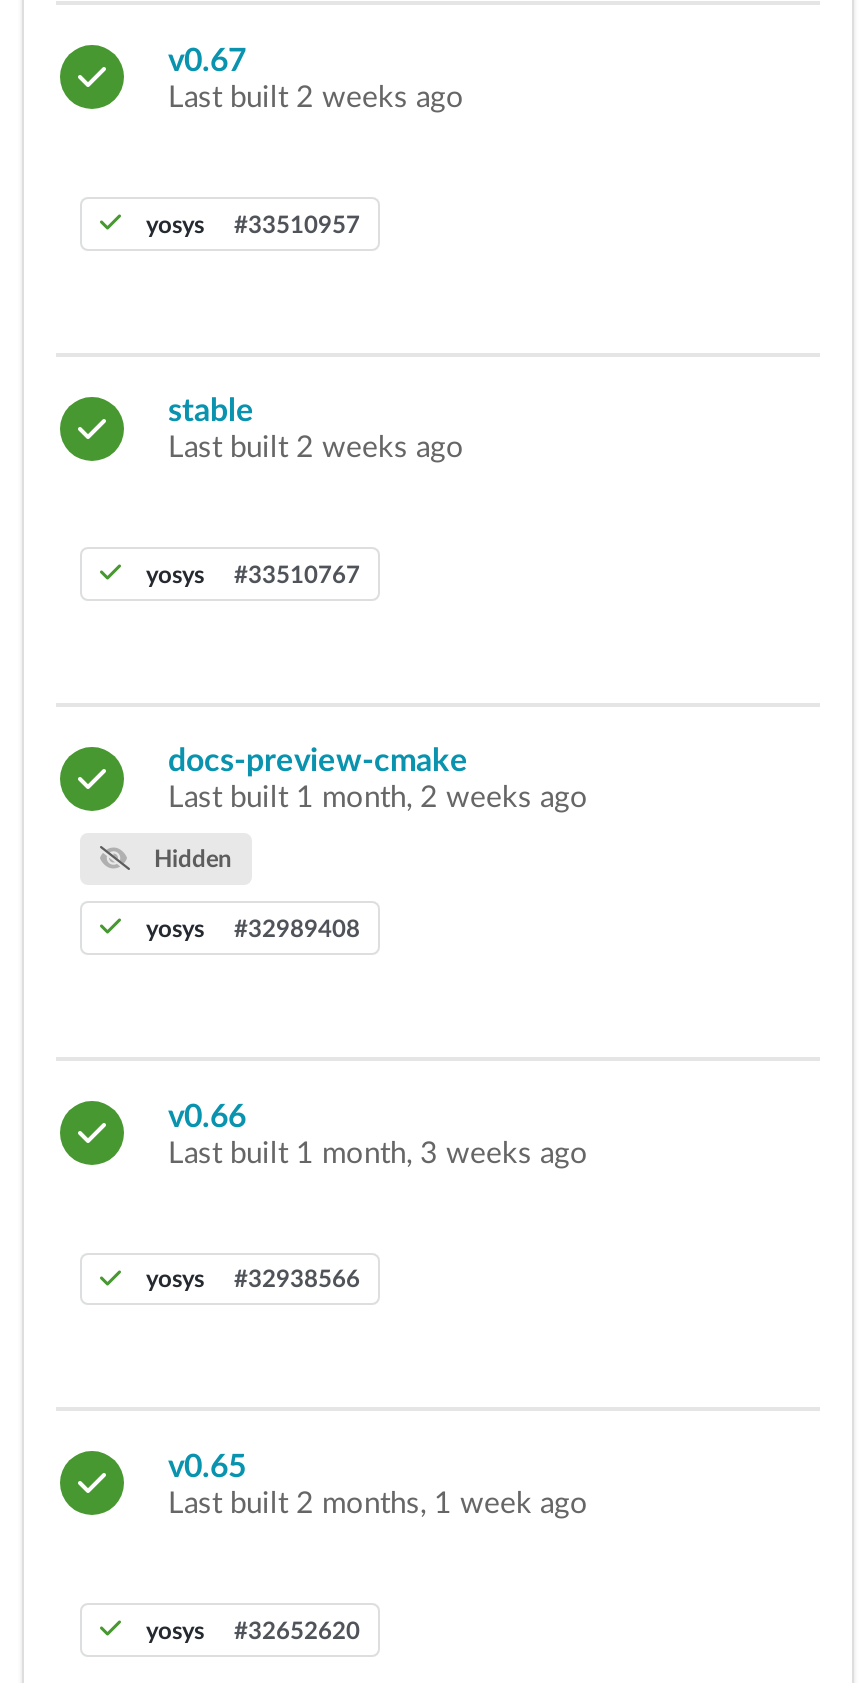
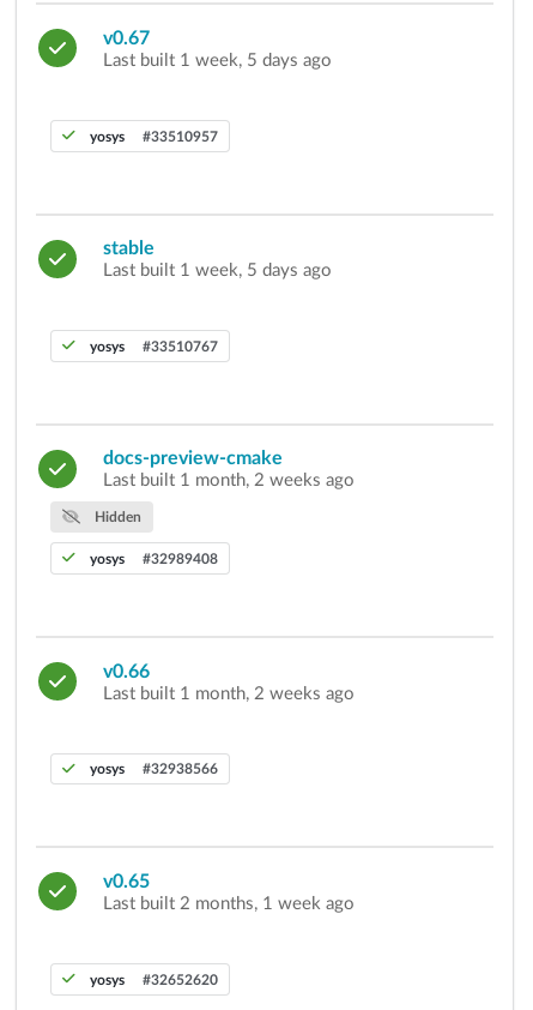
[168,82,464,112] Last built 2 weeks ago -> [103,51,332,69] Last built 1 week, 5 days ago
[168,433,464,463] Last built 2 weeks ago -> [103,261,332,279] Last built 1 week, 5 days ago
[168,1138,588,1168] Last built 1 month, 3 weeks ago -> [103,684,355,702] Last built 1 month, 2 weeks ago

